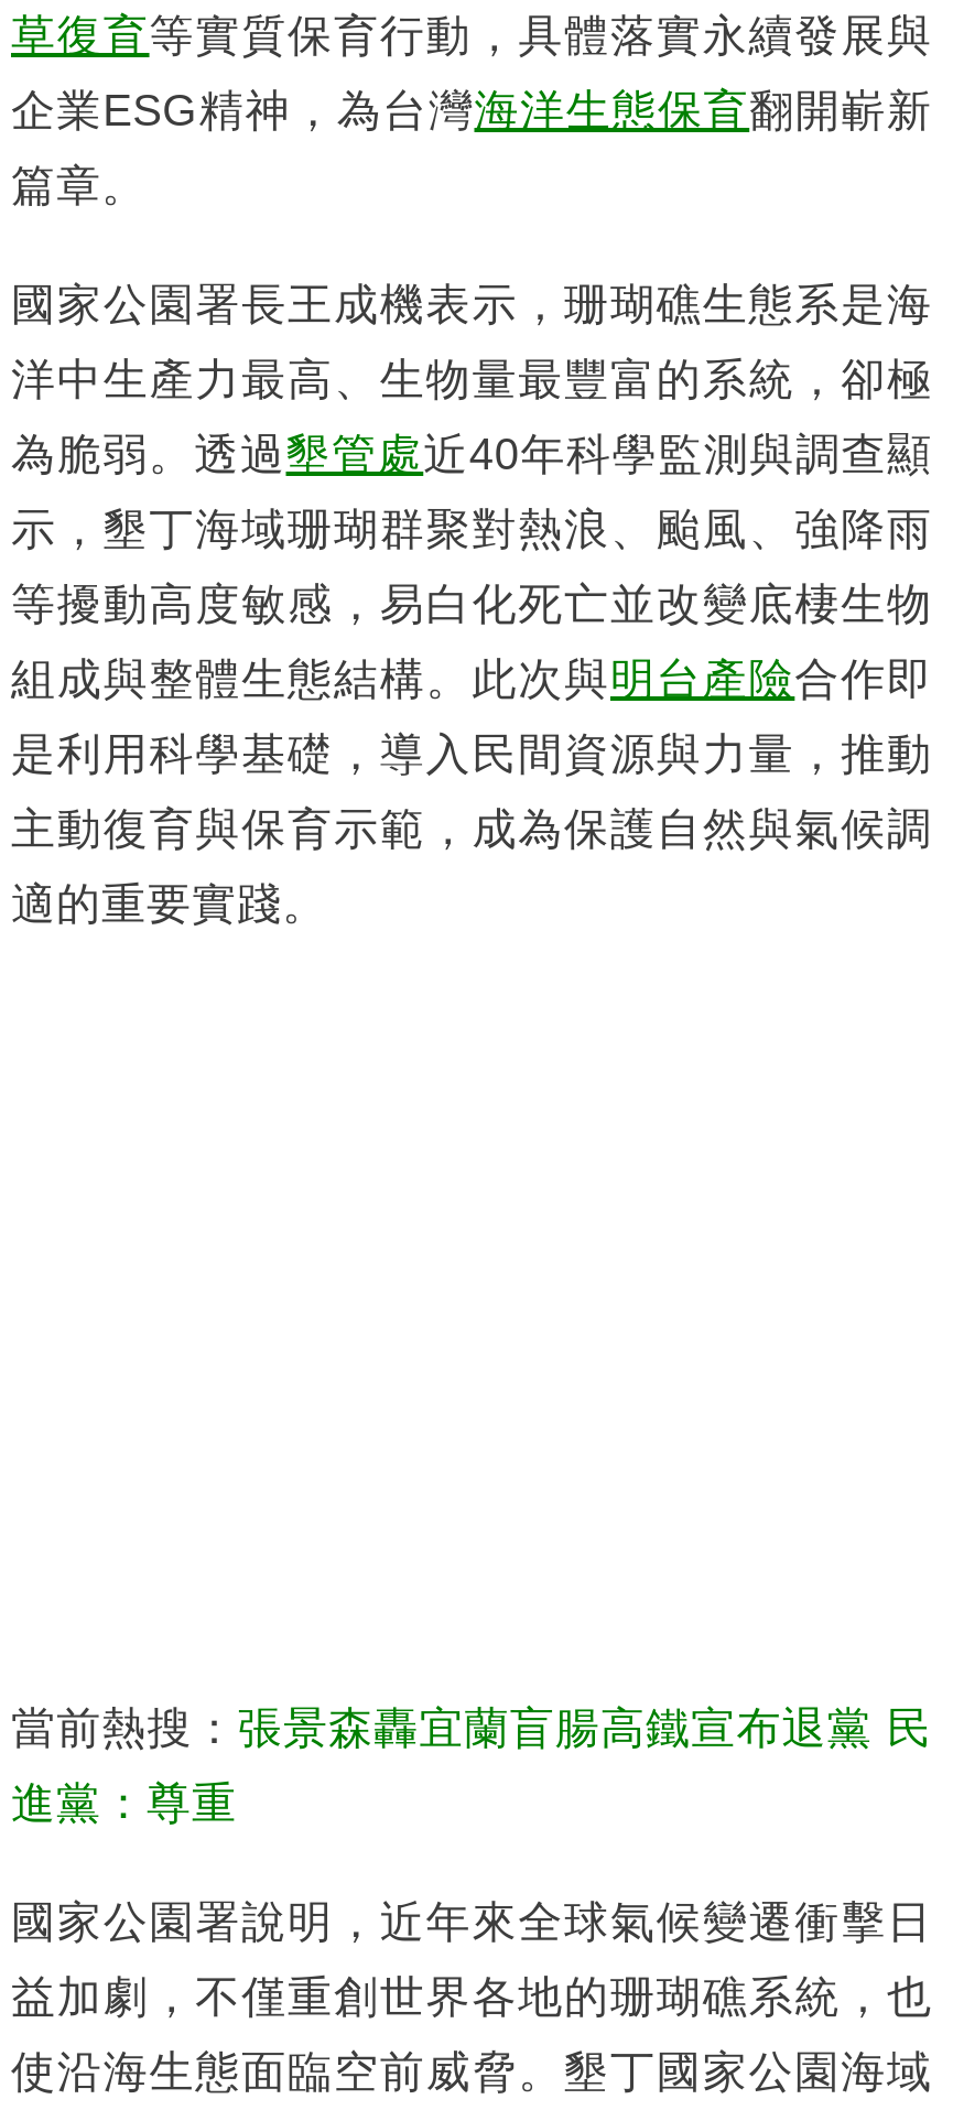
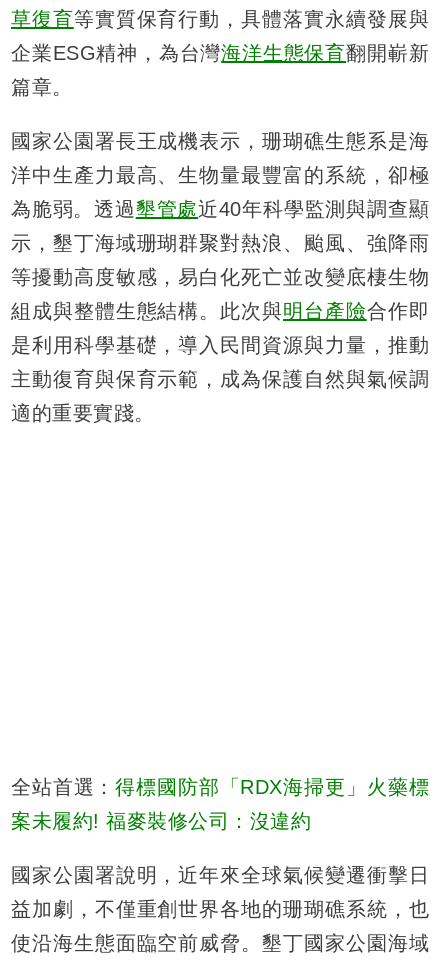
[11,1703,932,1751] 當前熱搜：張景森轟宜蘭盲腸高鐵宣布退黨 民 -> [11,776,429,798] 全站首選：得標國防部「RDX海掃更」火藥標
[11,1778,237,1826] 進黨：尊重 -> [11,810,311,832] 案未履約! 福麥裝修公司：沒違約

